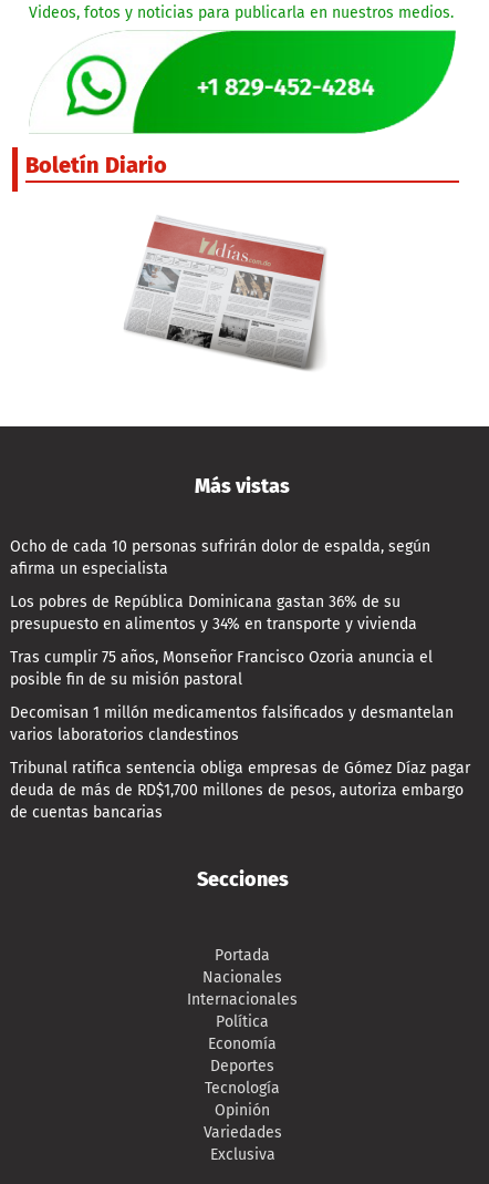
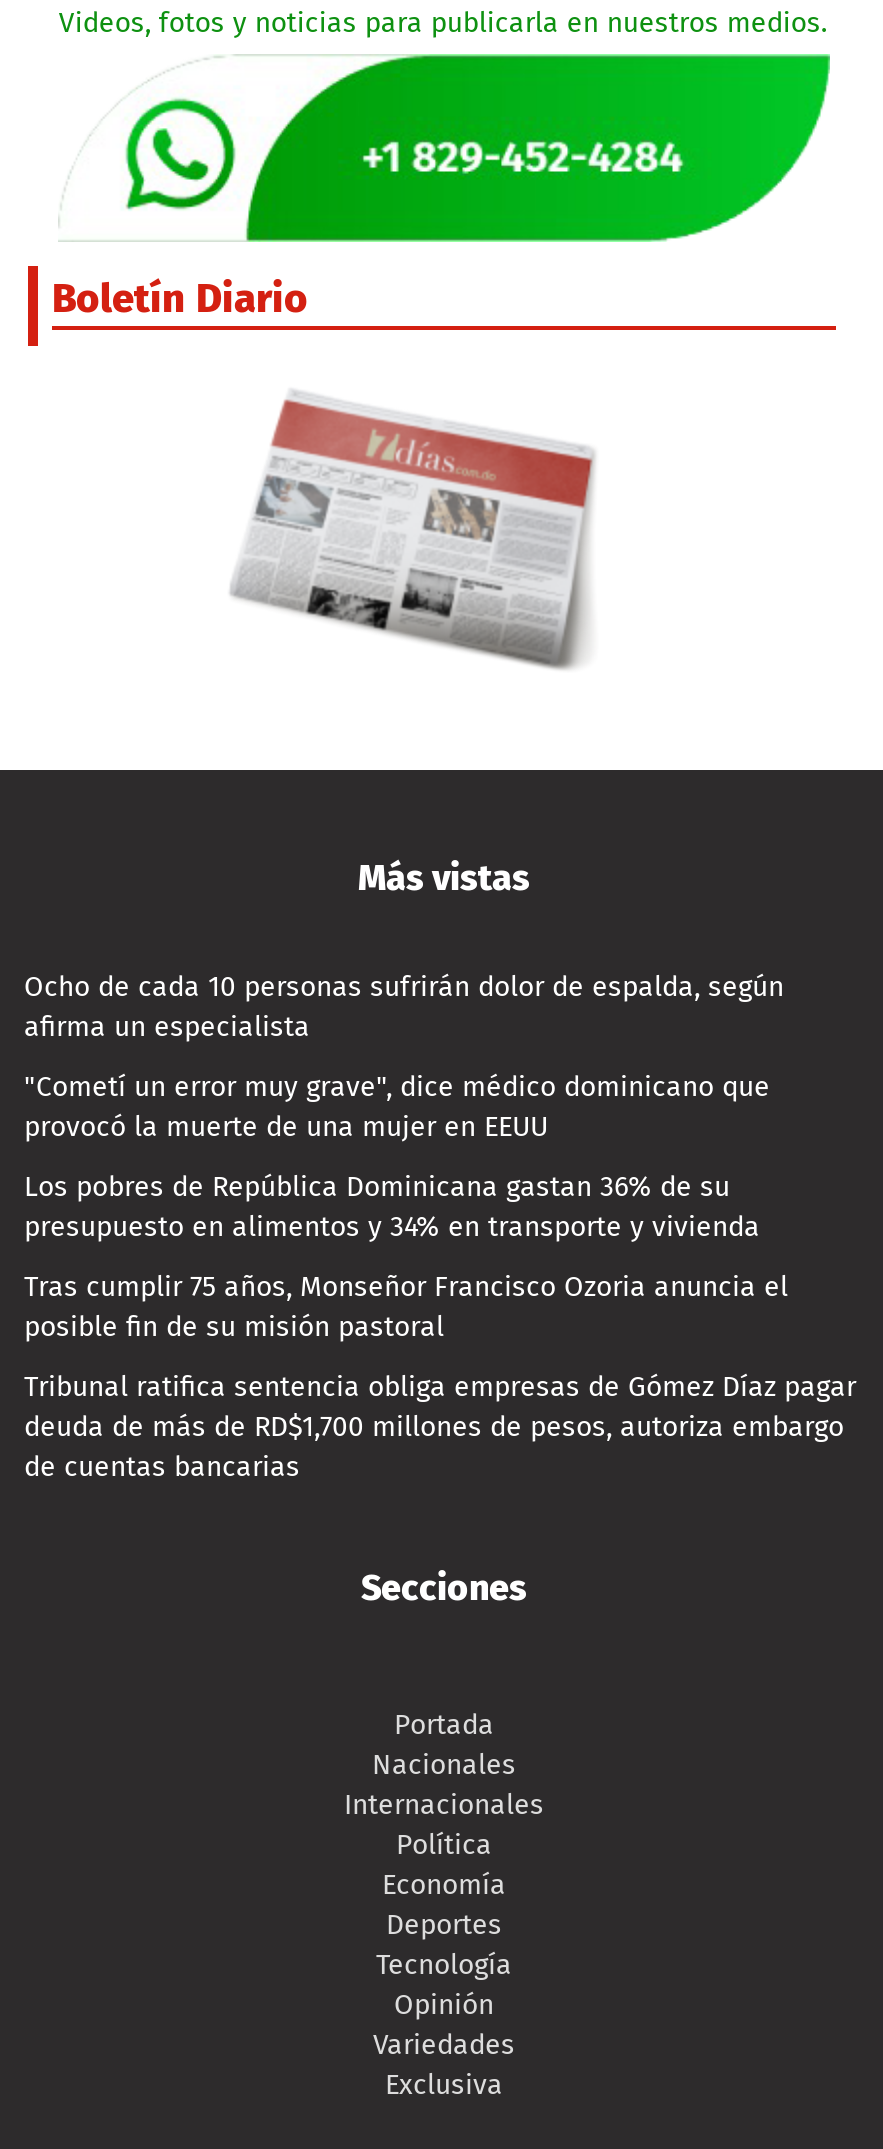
none -> [24,1069,770,1143] "Cometí un error muy grave", dice médico dominicano que | provocó la muerte de una mujer en EEUU
moved [10,592,433,688] -> [24,1169,788,1343]: Los pobres de República Dominicana gastan 36% de su | presupuesto en alimentos y 34% en transporte y vivienda | Tras cumplir 75 años, Monseñor Francisco Ozoria anuncia el | posible fin de su misión pastoral
[10,703,454,744] Decomisan 1 millón medicamentos falsificados y desmantelan | varios laboratorios clandestinos -> none

